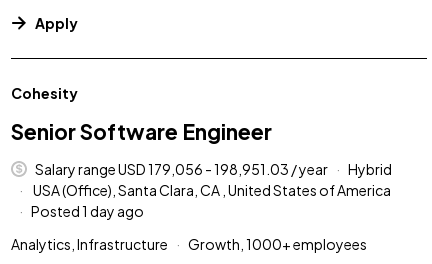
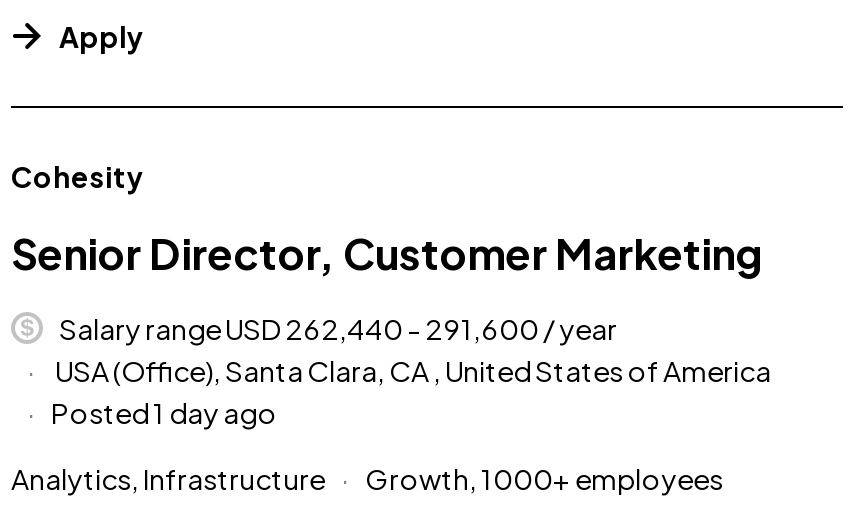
[11,118,272,145] Senior Software Engineer -> [11,226,763,280] Senior Director, Customer Marketing
[35,160,392,178] Salary range USD 179,056 - 198,951.03 / year | Hybrid -> [59,310,617,346] Salary range USD 262,440 - 291,600 / year

